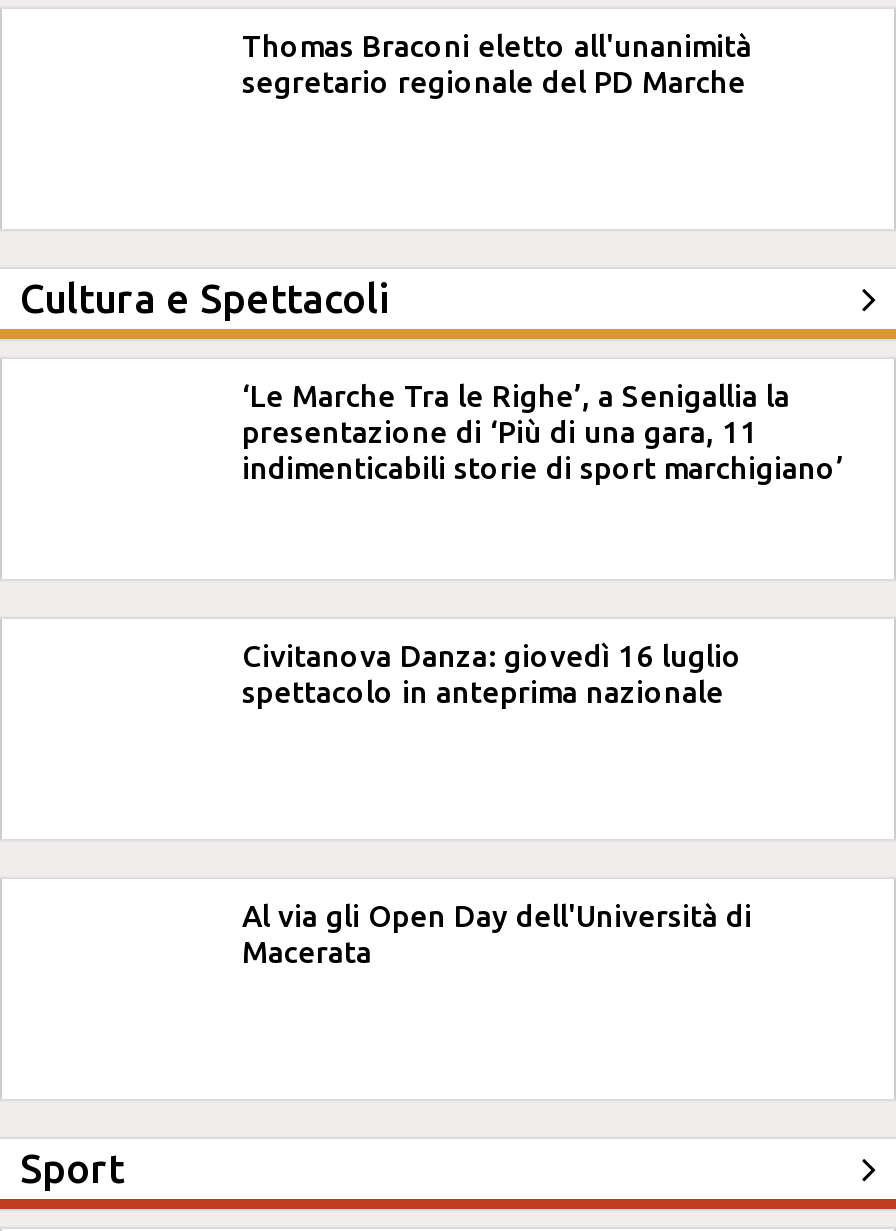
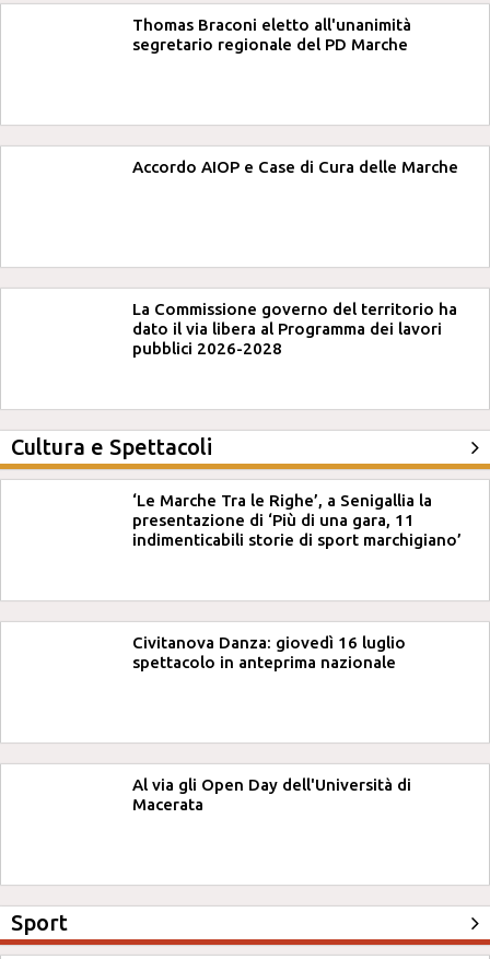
none -> [132,157,458,176] Accordo AIOP e Case di Cura delle Marche
none -> [132,300,457,358] La Commissione governo del territorio ha | dato il via libera al Programma dei lavori | pubblici 2026-2028

